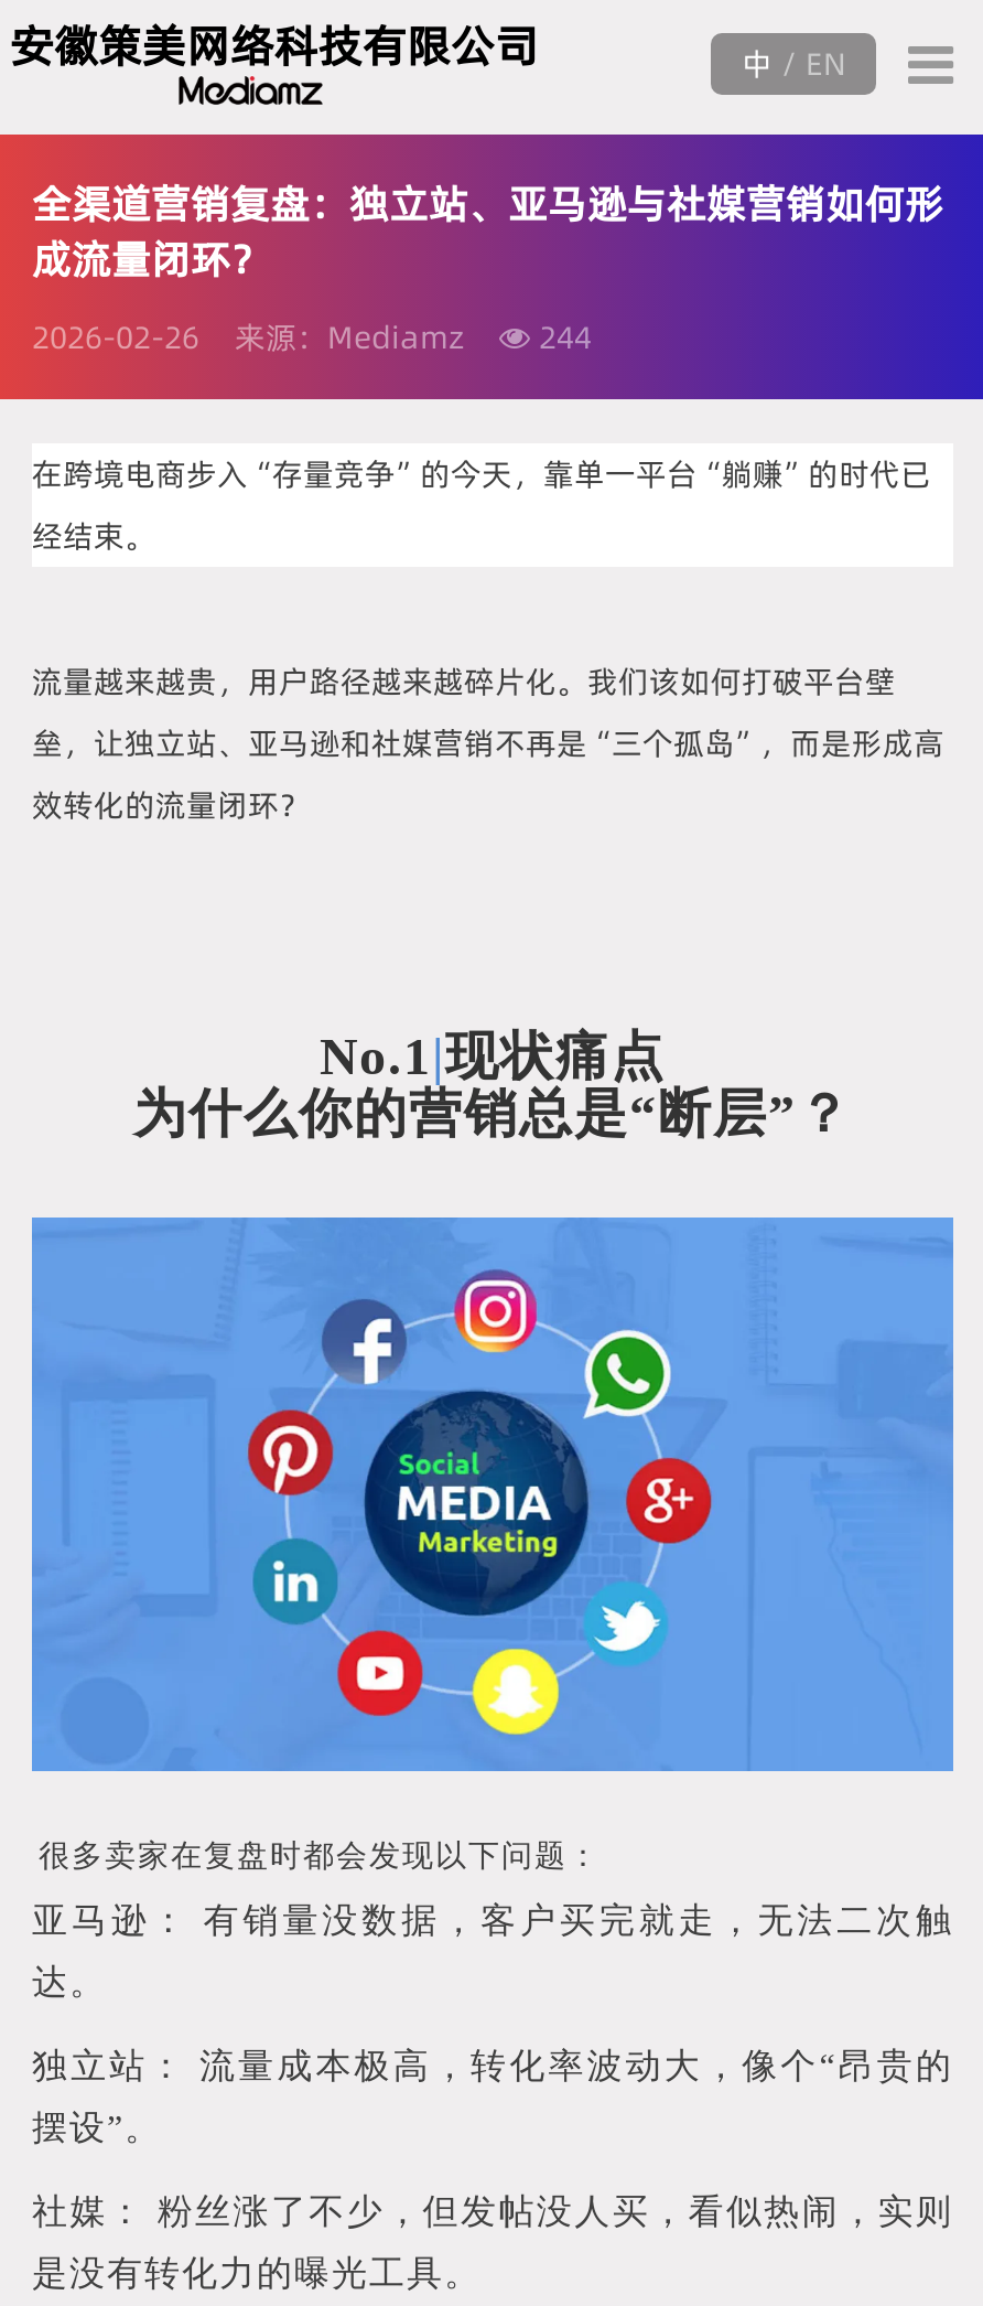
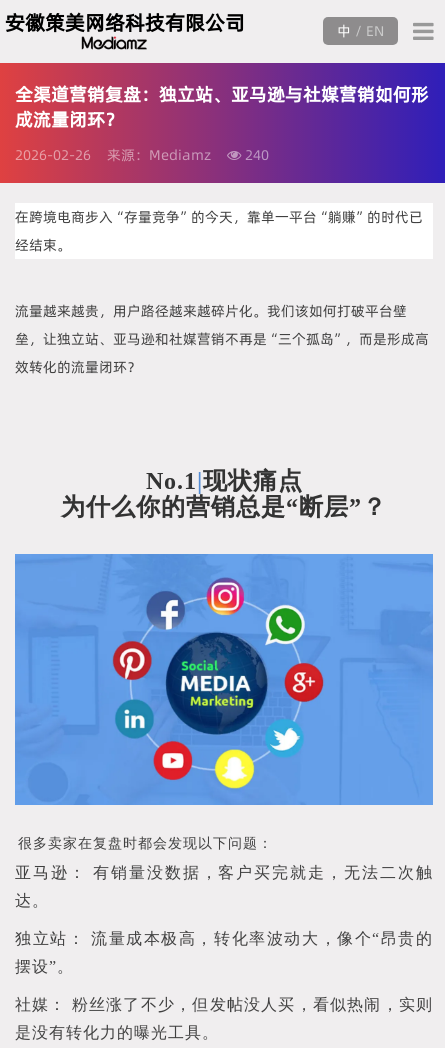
[32,315,592,360] 2026-02-26 来源：Mediamz 244 -> [15,145,269,165] 2026-02-26 来源：Mediamz 240

